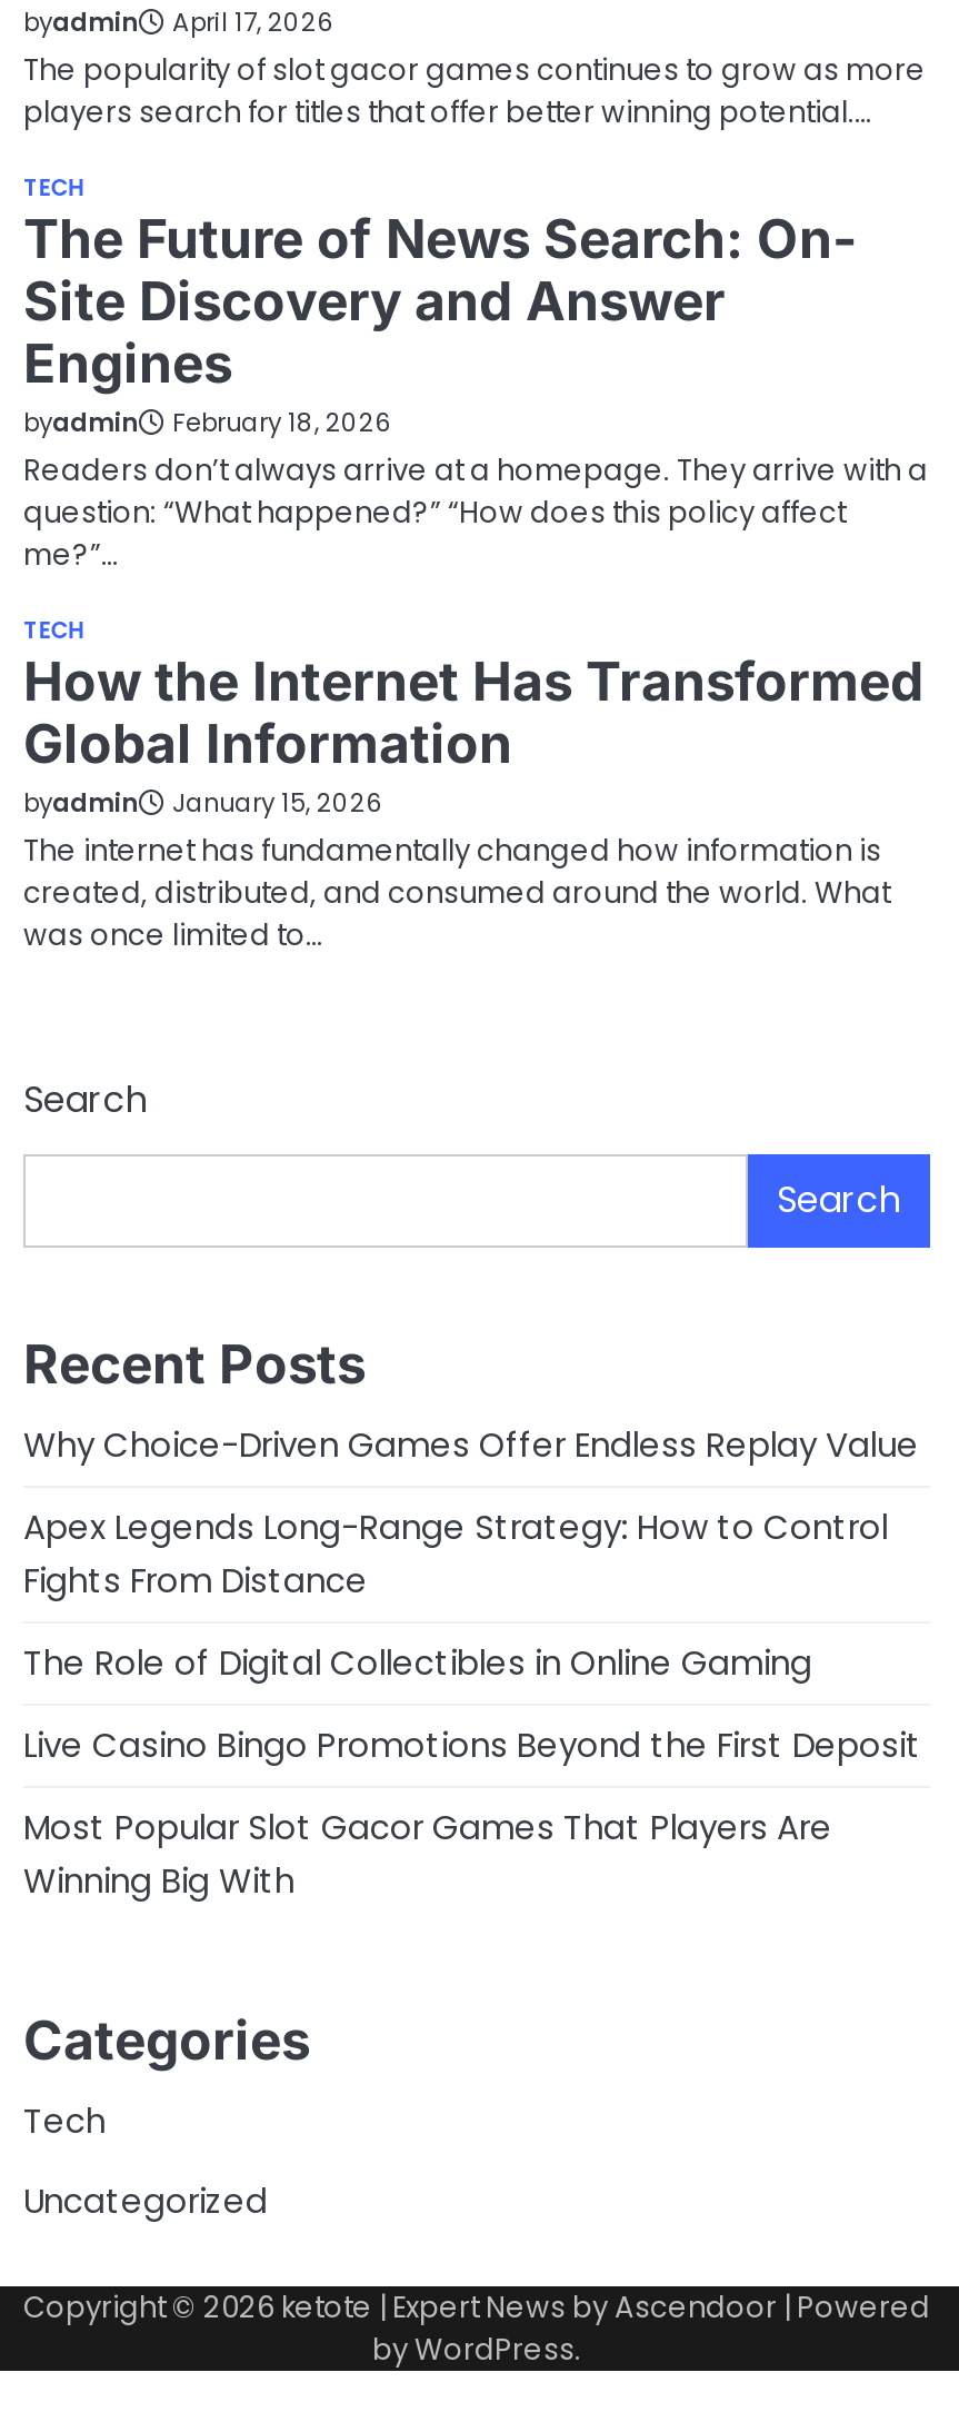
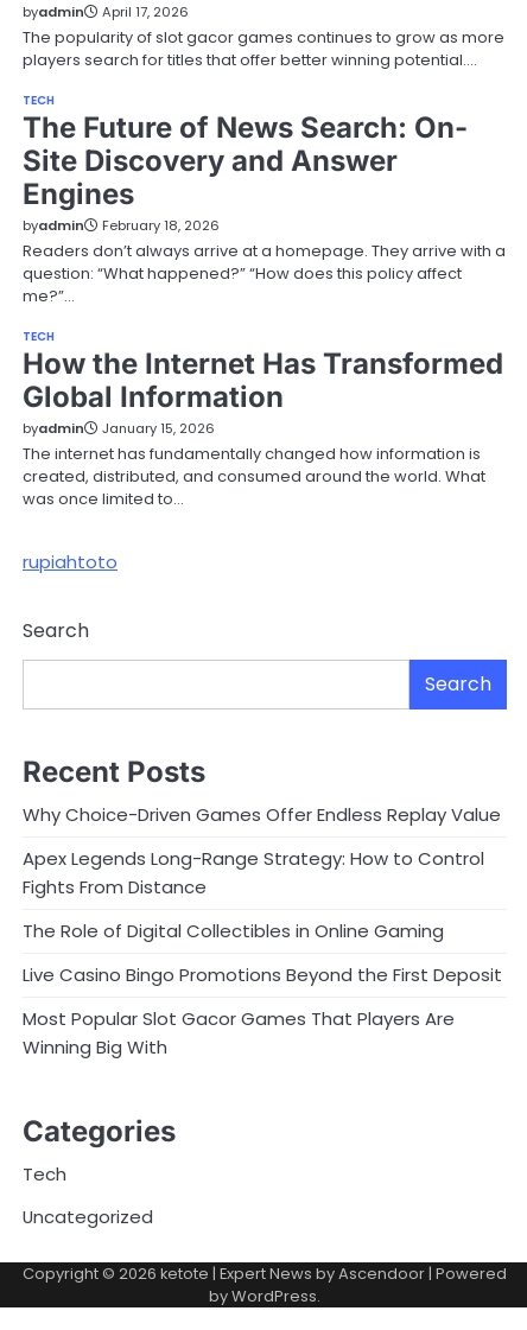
none -> [23,549,118,574] rupiahtoto

